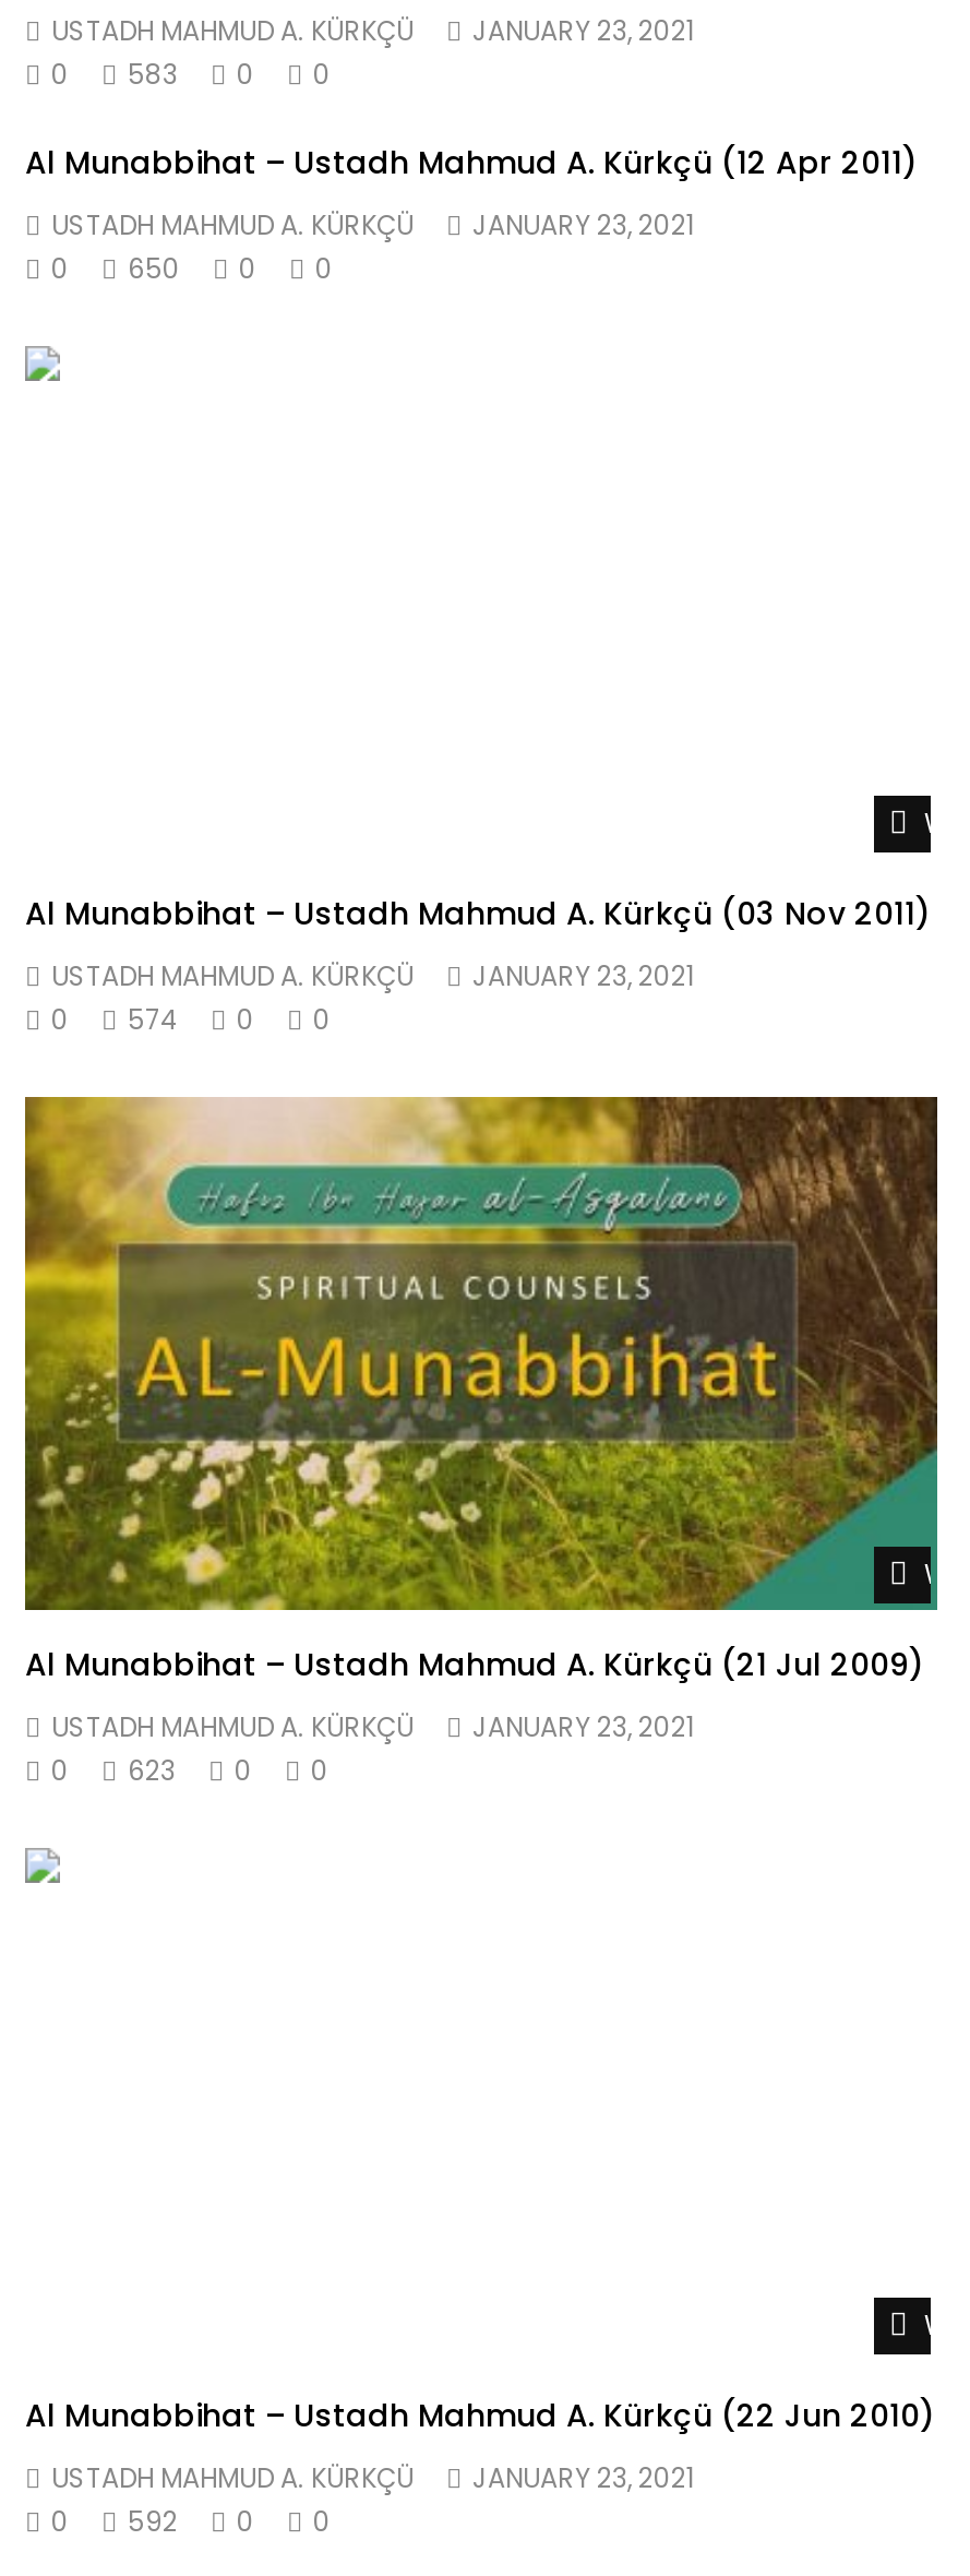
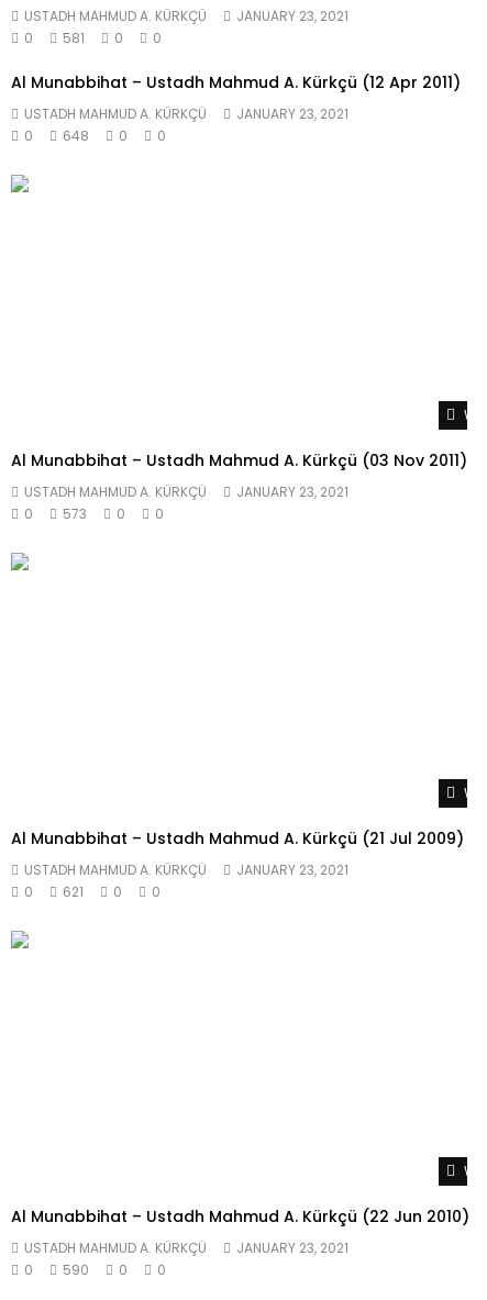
[51,56,331,93] 0 583 0 0 -> [24,29,162,47] 0 581 0 0
[51,250,333,287] 0 650 0 0 -> [24,126,166,145] 0 648 0 0
[51,1001,331,1038] 0 574 0 0 -> [24,505,164,523] 0 573 0 0
[23,1095,939,1612] [image] -> none
[51,1753,328,1790] 0 623 0 0 -> [24,883,161,901] 0 621 0 0
[51,2504,331,2541] 0 592 0 0 -> [24,1261,166,1280] 0 590 0 0

